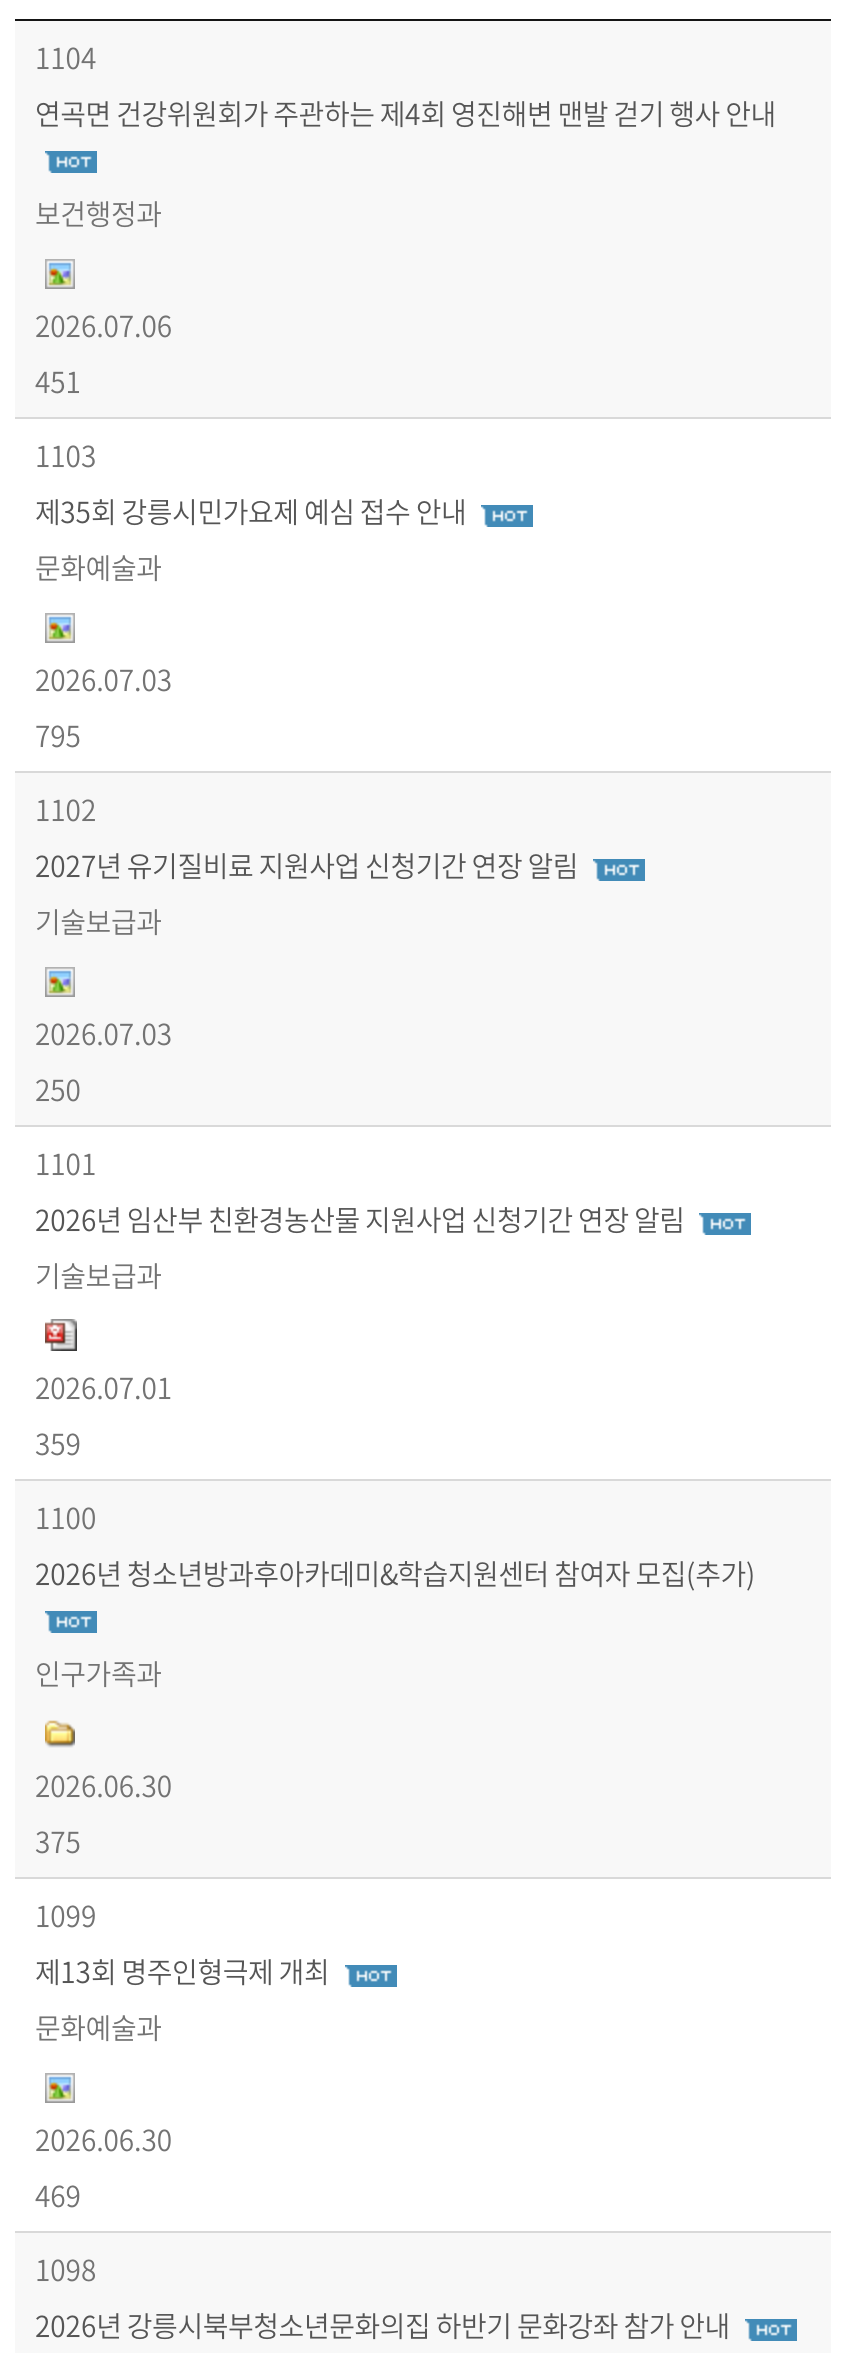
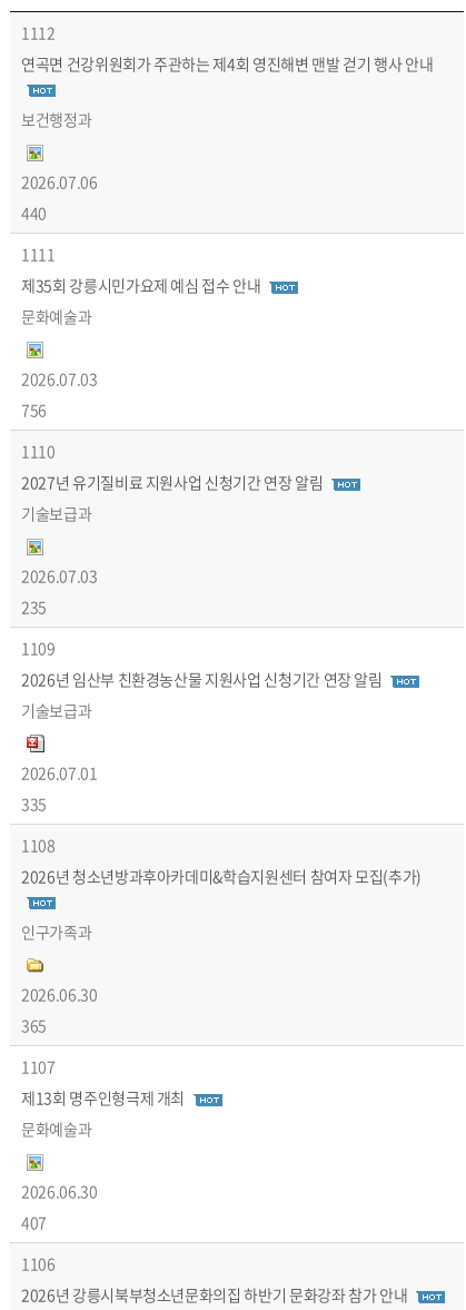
[35,37,96,77] 1104 -> [21,21,55,43] 1112
[35,361,81,401] 451 -> [21,201,47,224] 440
[35,435,96,475] 1103 -> [21,243,55,265] 1111
[35,715,81,755] 795 -> [21,398,47,421] 756
[35,789,96,829] 1102 -> [21,440,55,462] 1110
[35,1069,81,1109] 250 -> [21,595,47,618] 235
[35,1143,96,1183] 1101 -> [21,637,55,659] 1109
[35,1423,81,1463] 359 -> [21,792,47,815] 335
[35,1497,96,1537] 1100 -> [21,834,55,856] 1108
[35,1821,81,1861] 375 -> [21,1014,47,1036] 365
[35,1895,96,1935] 1099 -> [21,1055,55,1077] 1107
[35,2175,81,2215] 469 -> [21,1211,47,1233] 407
[35,2249,96,2289] 1098 -> [21,1252,55,1274] 1106

